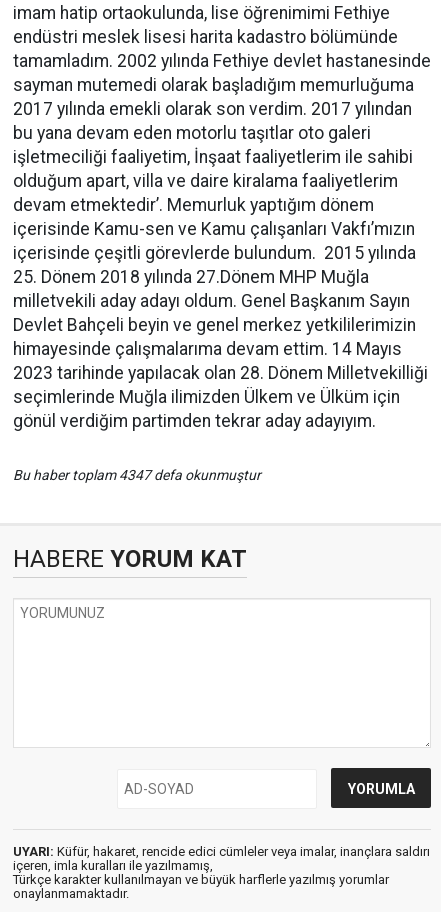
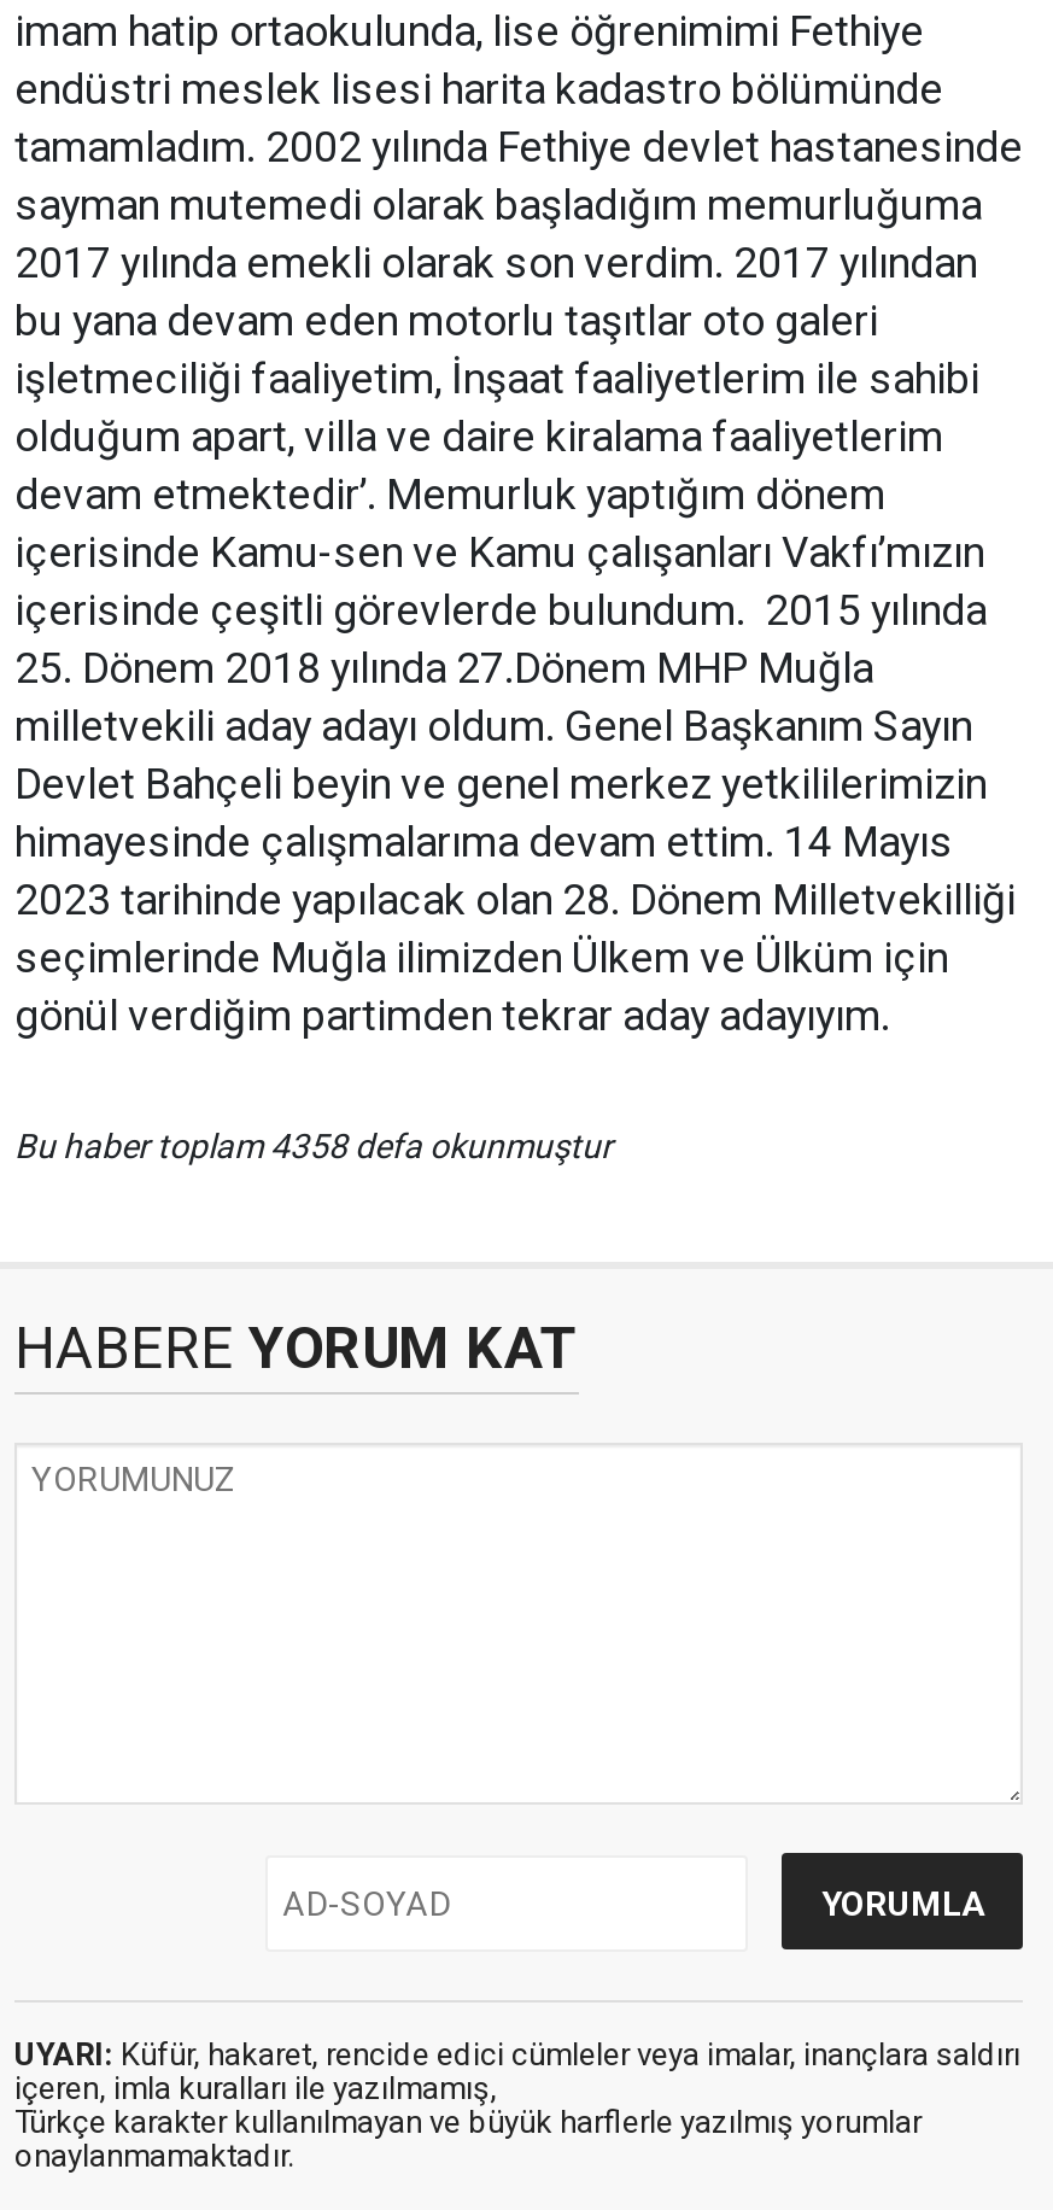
[13,467,261,483] Bu haber toplam 4347 defa okunmuştur -> [14,1127,613,1165] Bu haber toplam 4358 defa okunmuştur

